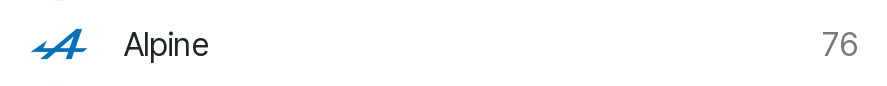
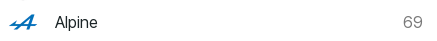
[821,23,859,63] 76 -> [403,11,423,31] 69

